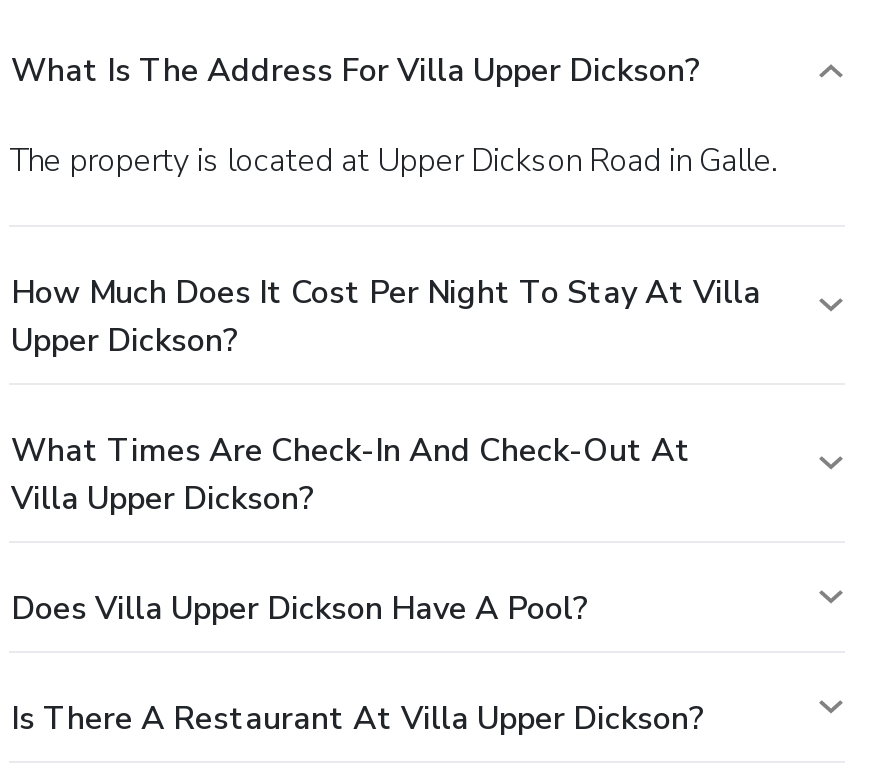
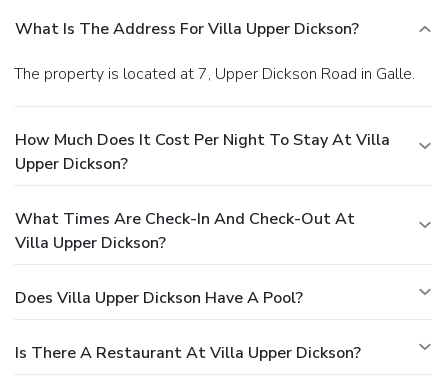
[27,139,777,183] The property is located at Upper Dickson Road in Galle. -> [23,63,415,85] The property is located at 7, Upper Dickson Road in Galle.

